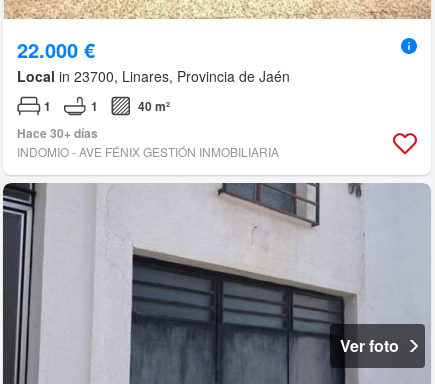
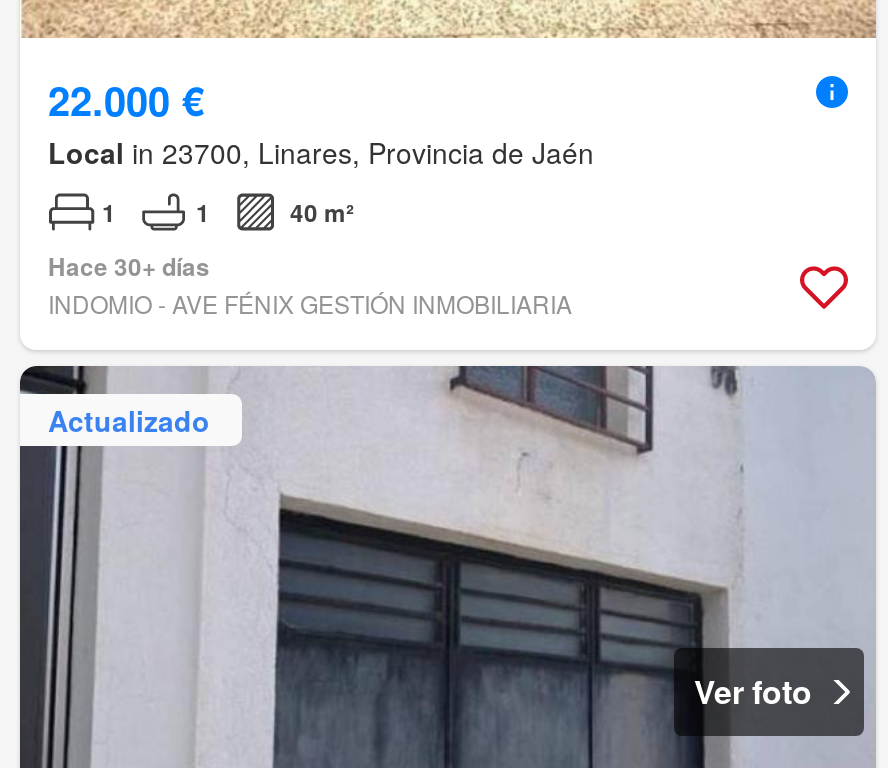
none -> [48,399,210,439] Actualizado

